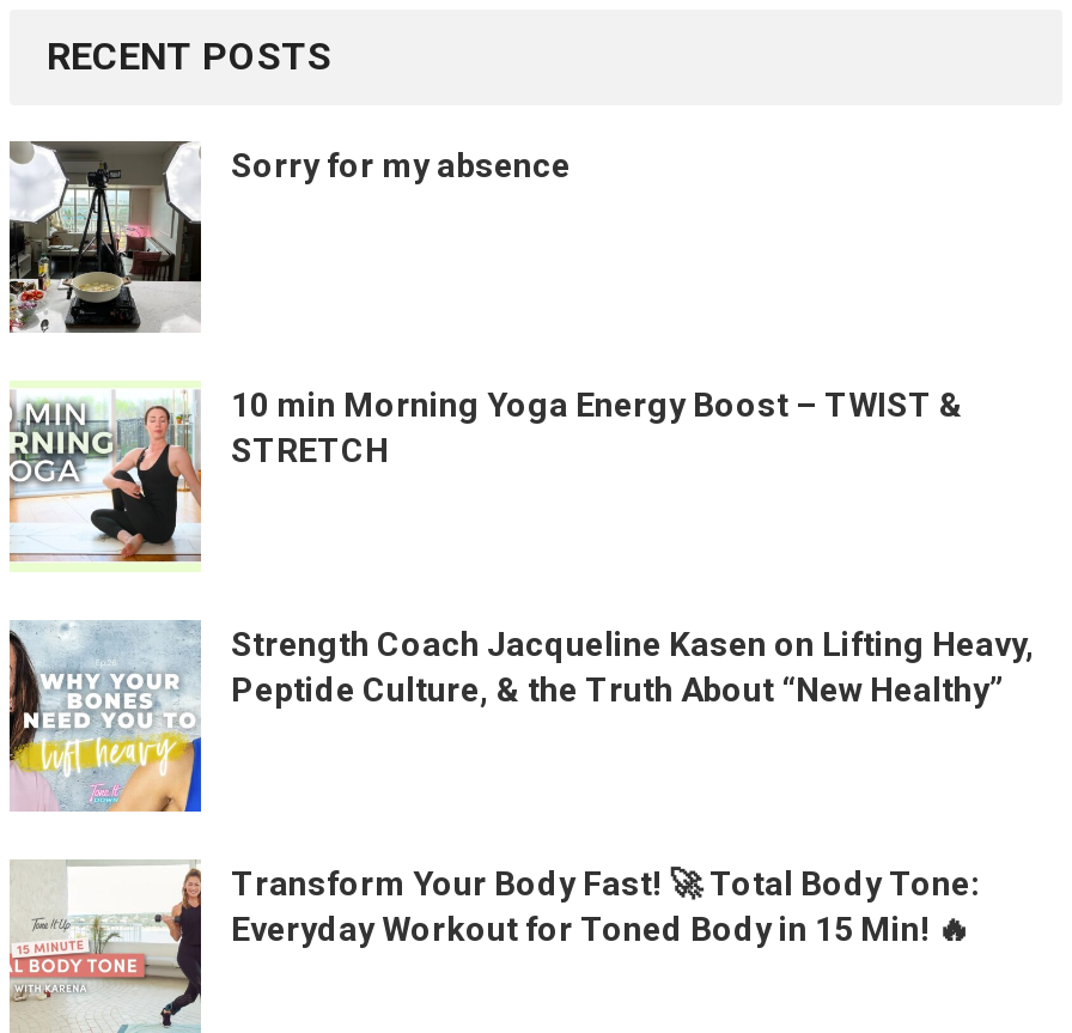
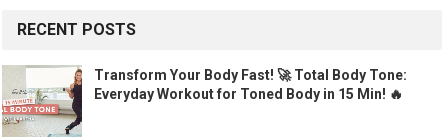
[7,140,571,336] [image] | Sorry for my absence -> none
[10,382,963,571] [image] | 10 min Morning Yoga Energy Boost – TWIST & | STRETCH -> none
[7,619,1035,813] [image] | Strength Coach Jacqueline Kasen on Lifting Heavy, | Peptide Culture, & the Truth About “New Healthy” -> none

